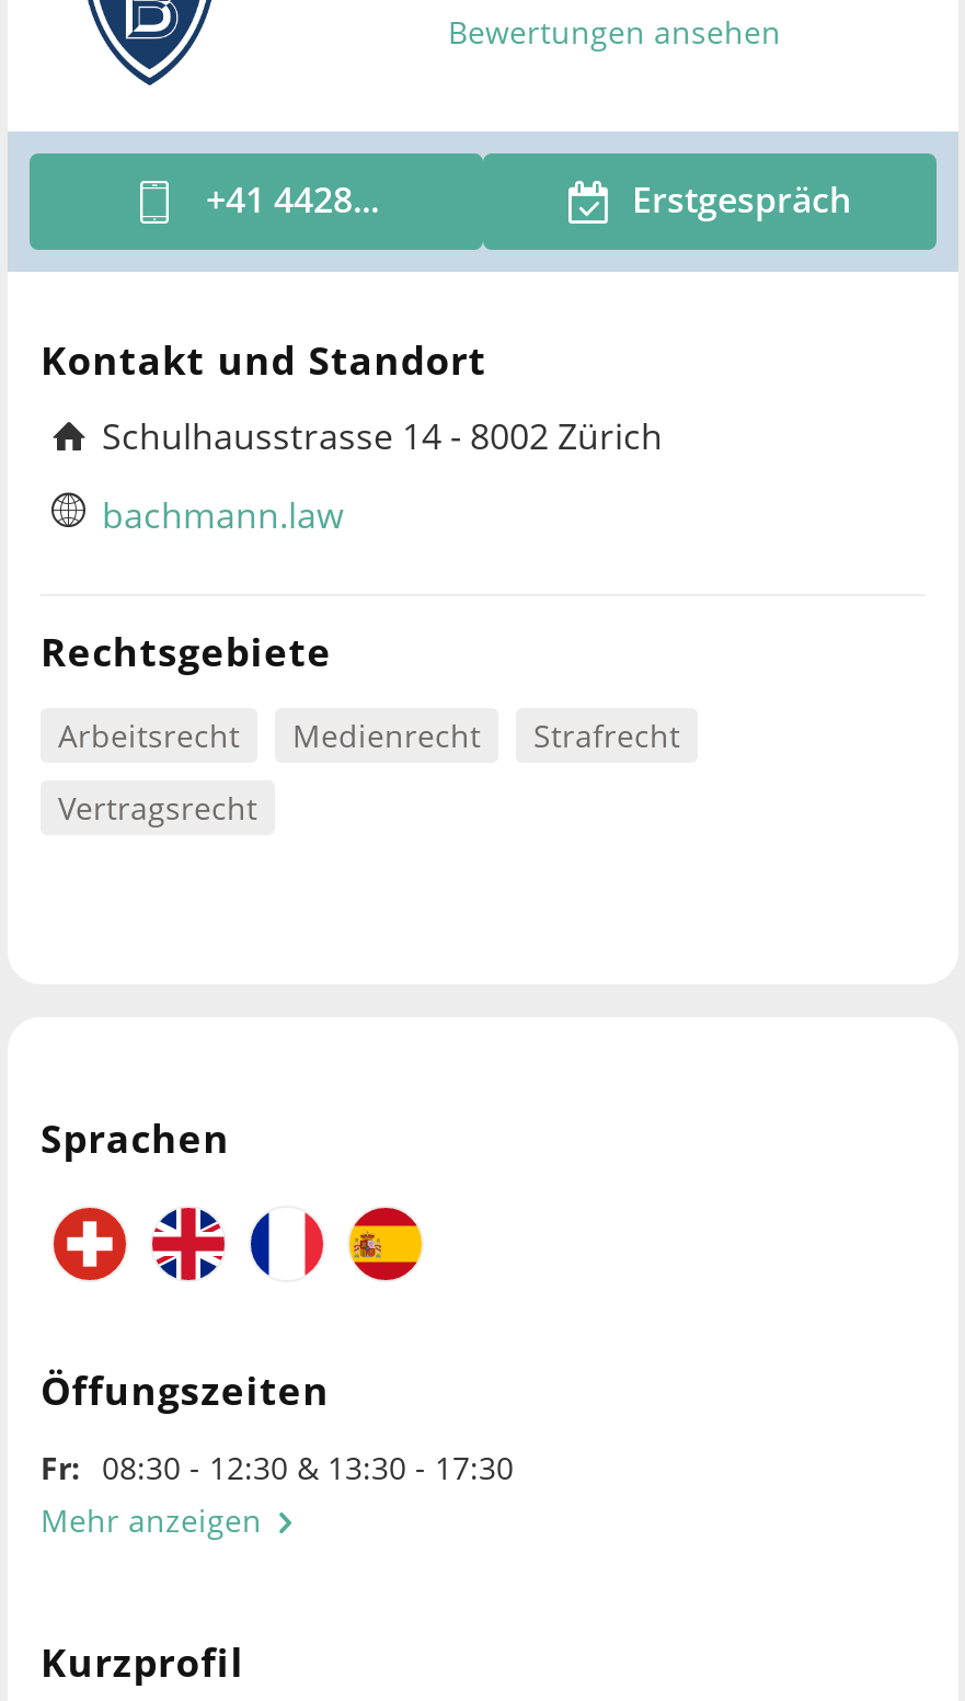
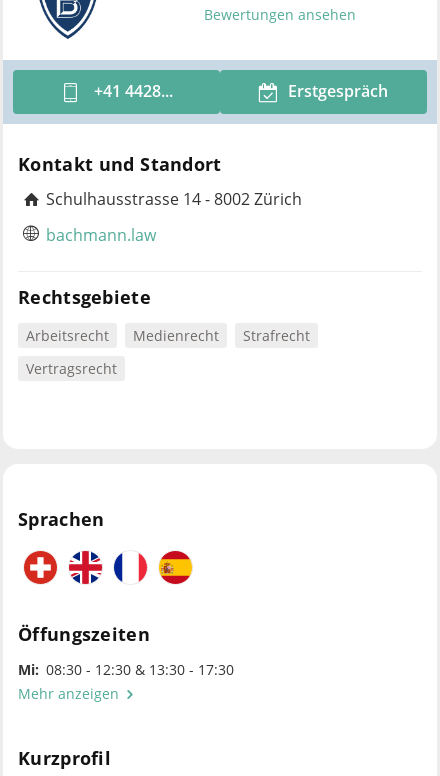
[41,1446,514,1487] Fr: 08:30 - 12:30 & 13:30 - 17:30 -> [18,660,234,679] Mi: 08:30 - 12:30 & 13:30 - 17:30

